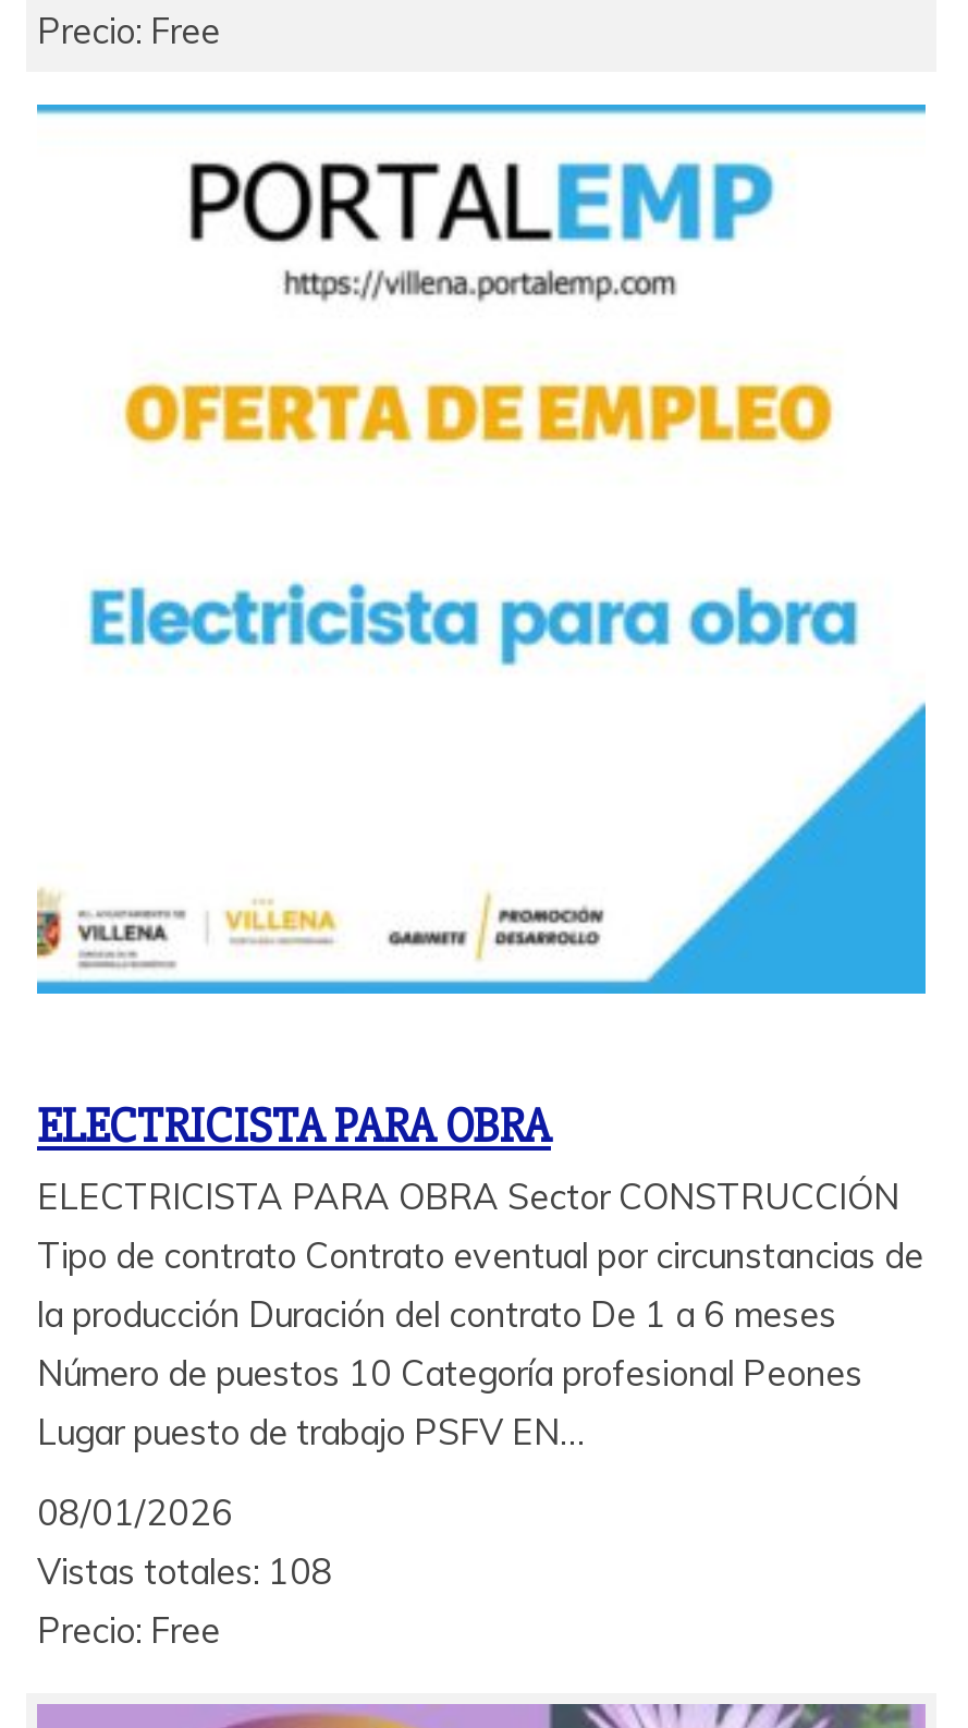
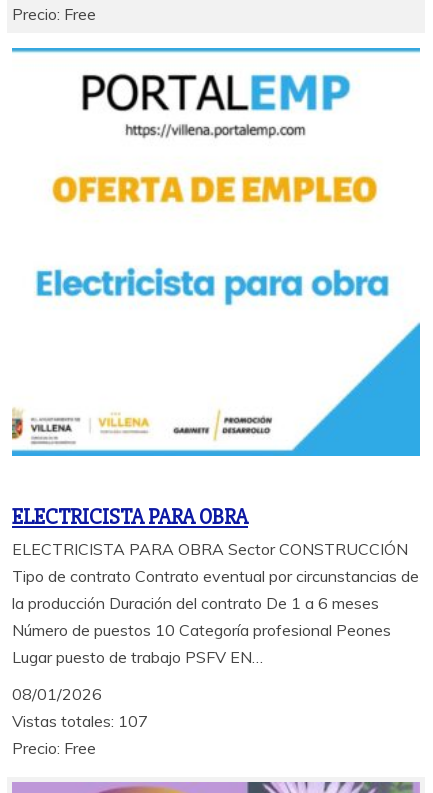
[37,1548,333,1592] Vistas totales: 108 -> [12,711,148,731] Vistas totales: 107

